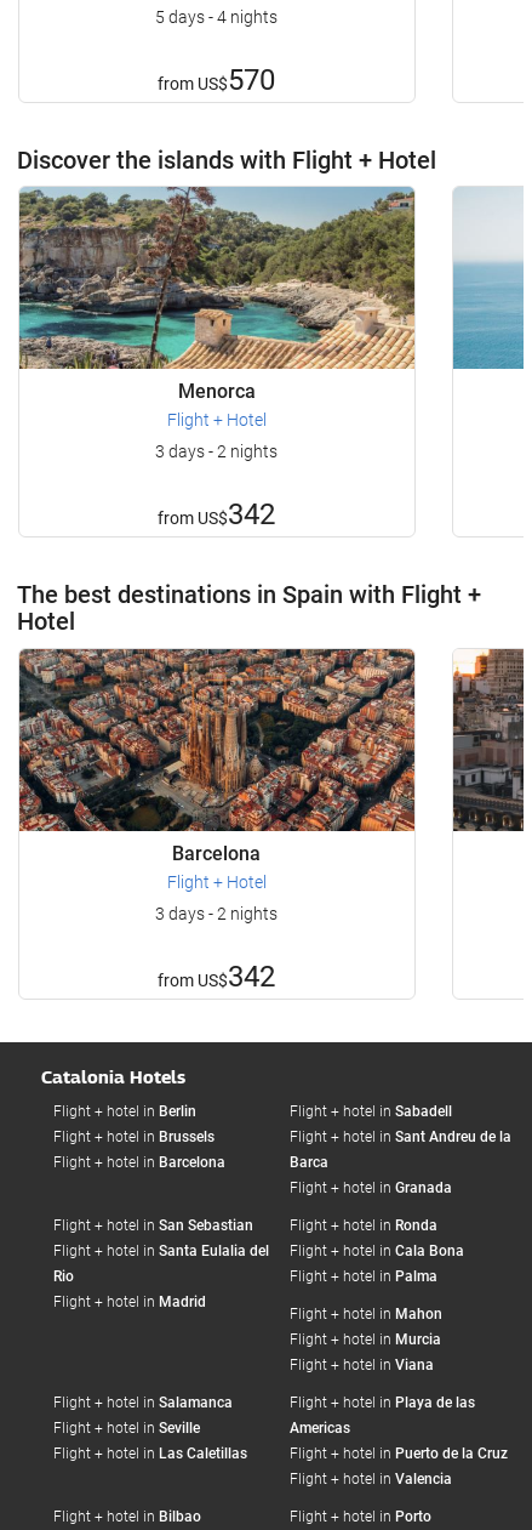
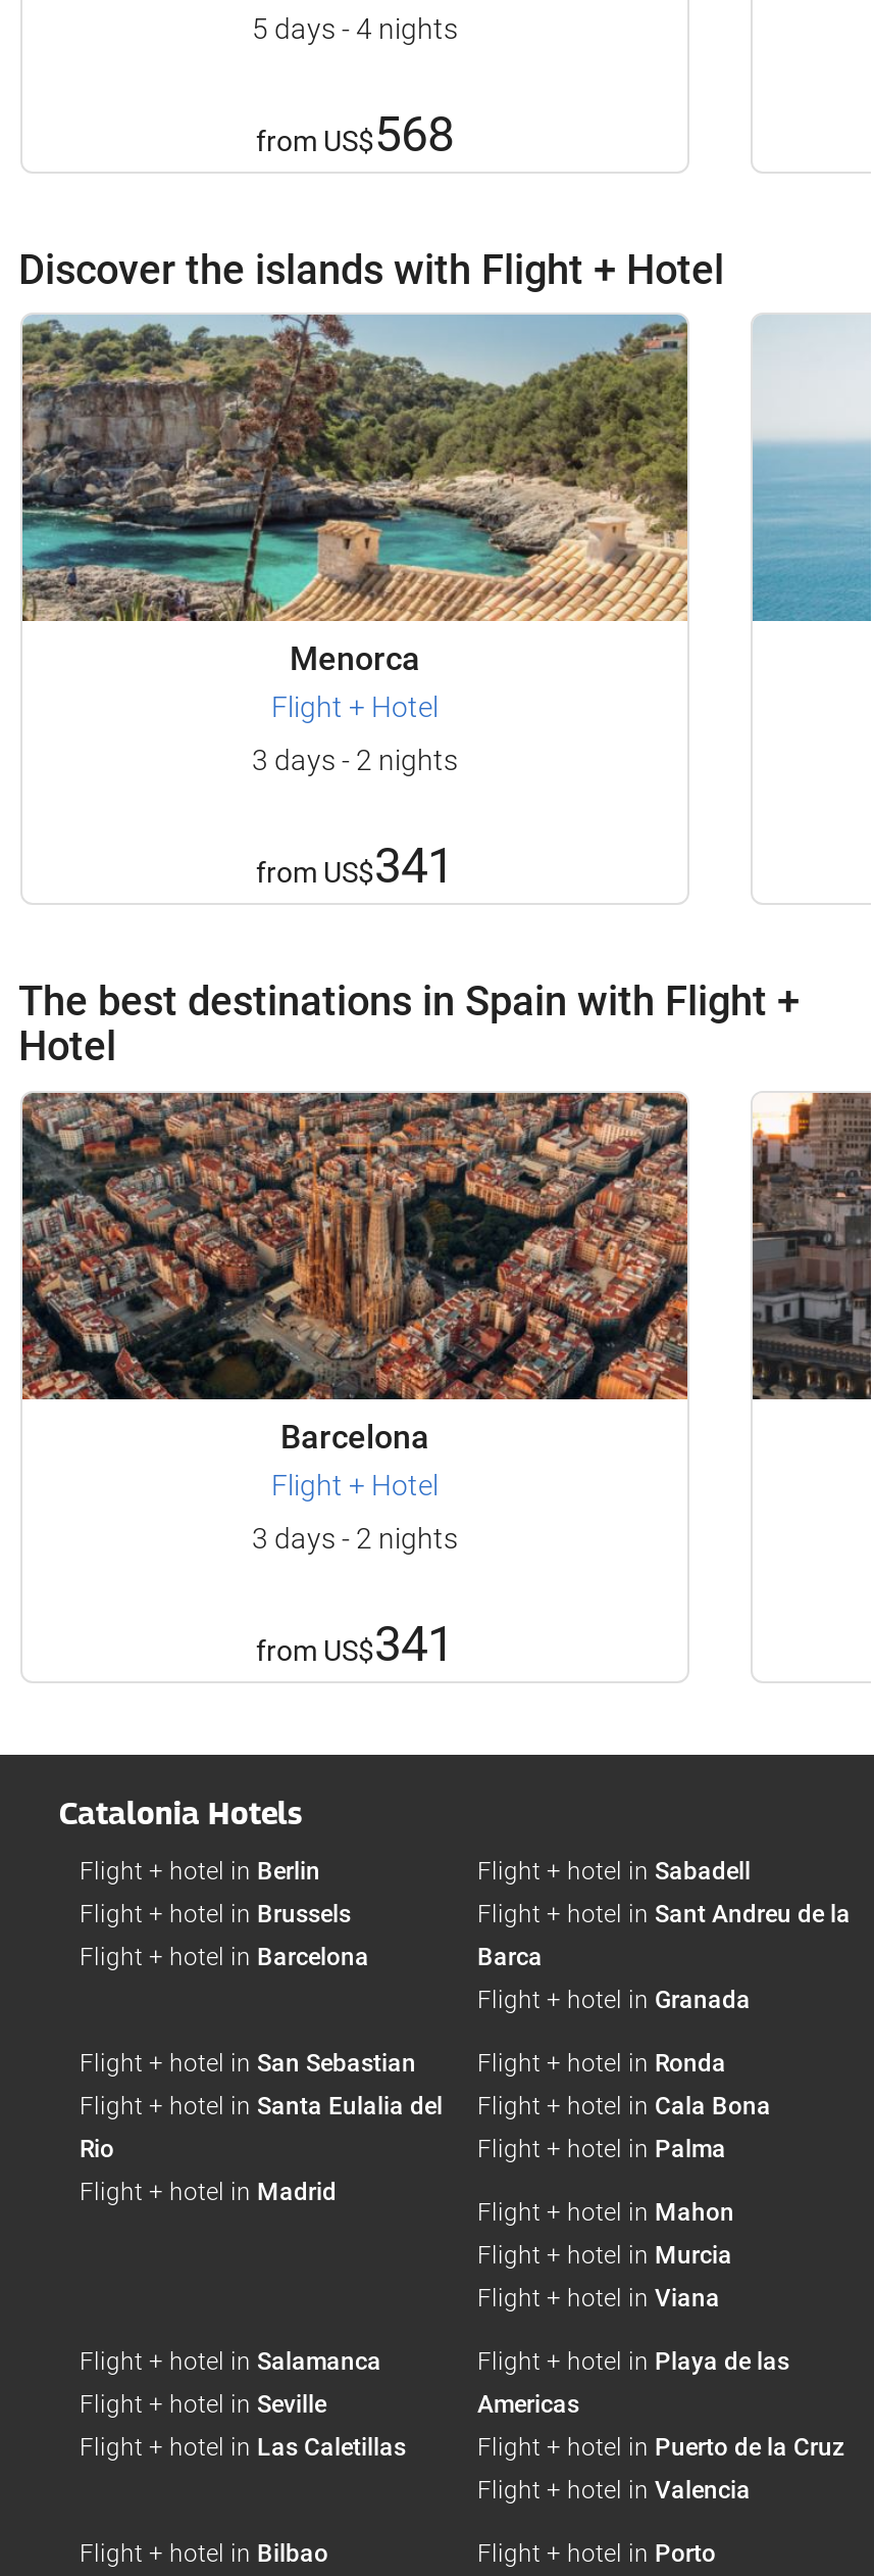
[158,62,276,96] from US$570 -> [256,105,454,162] from US$568
[158,497,276,531] from US$342 -> [256,838,454,895] from US$341
[158,959,276,993] from US$342 -> [256,1615,454,1672] from US$341

